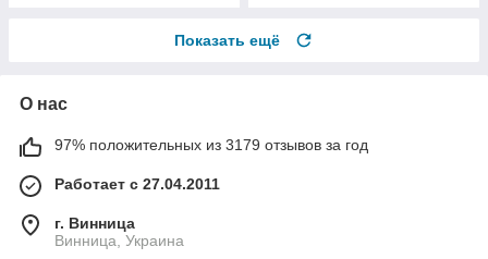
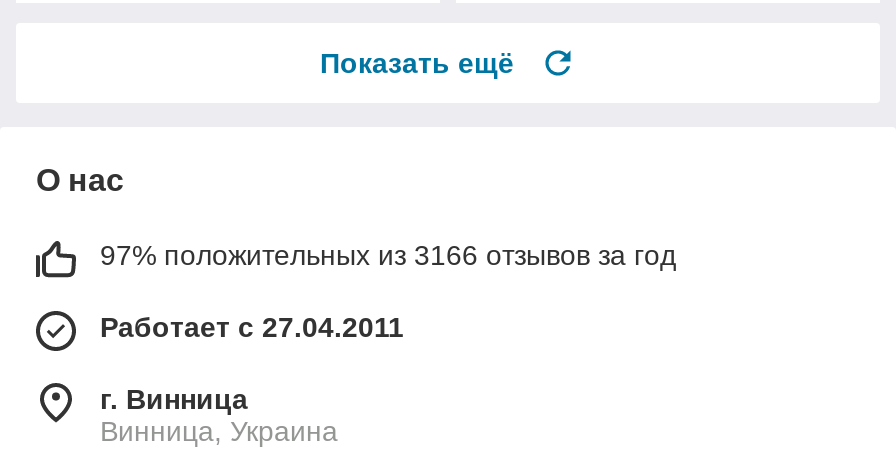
[54,136,368,154] 97% положительных из 3179 отзывов за год -> [100,240,676,272] 97% положительных из 3166 отзывов за год

